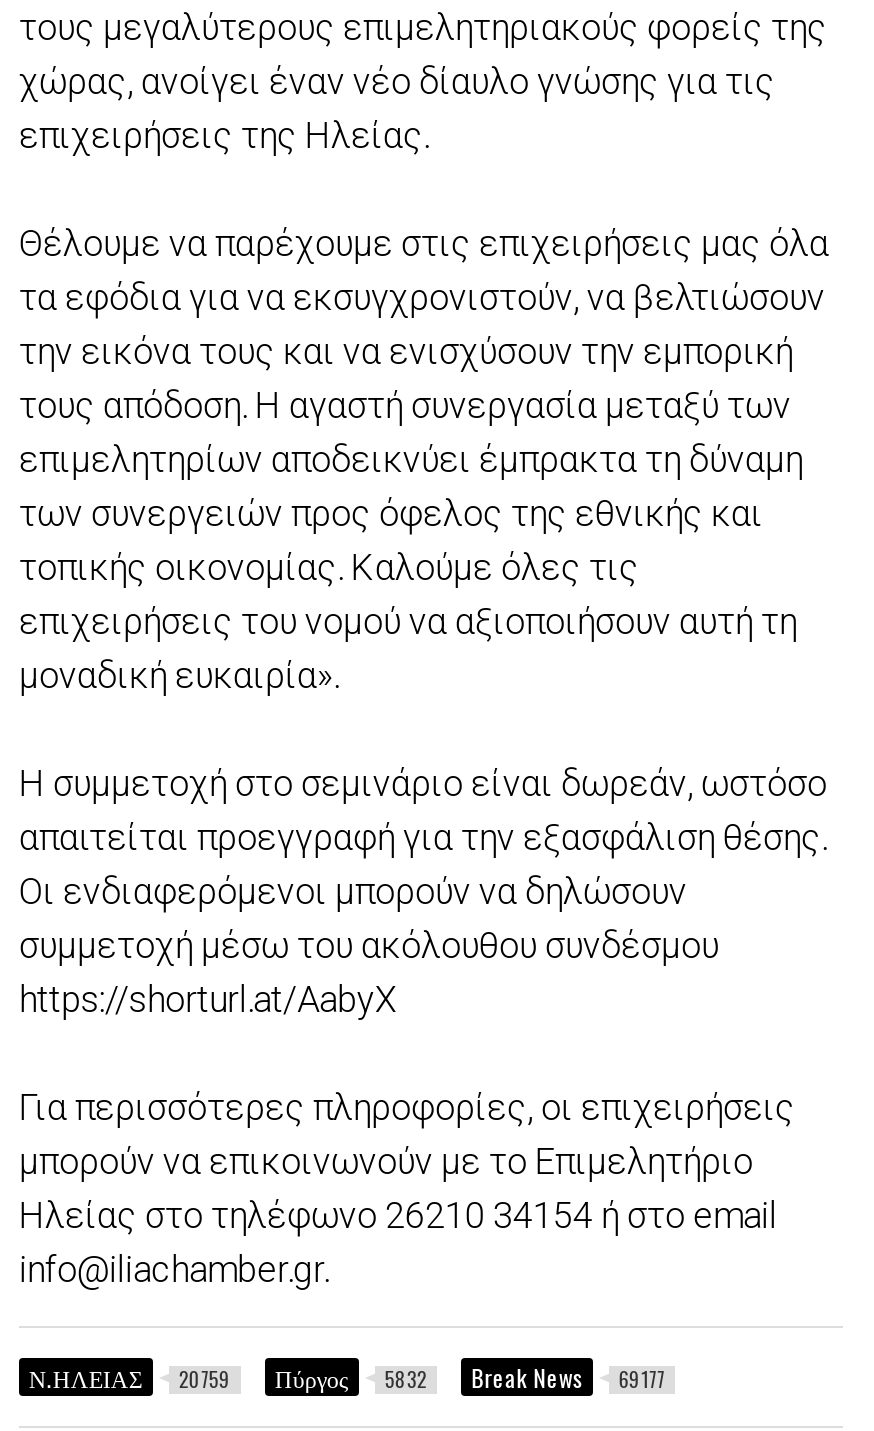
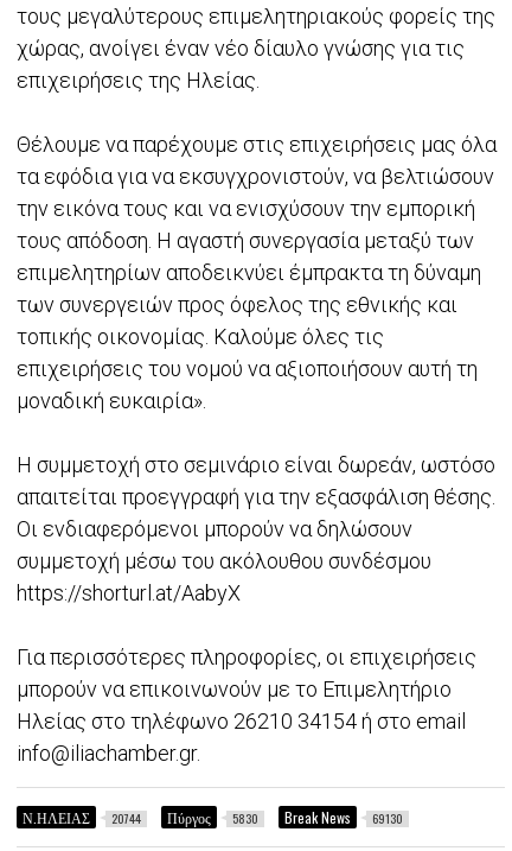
[179,1364,231,1394] 20759 -> [111,810,141,827] 20744
[385,1364,427,1394] 5832 -> [232,810,258,827] 5830
[619,1364,665,1394] 69177 -> [372,810,403,827] 69130

